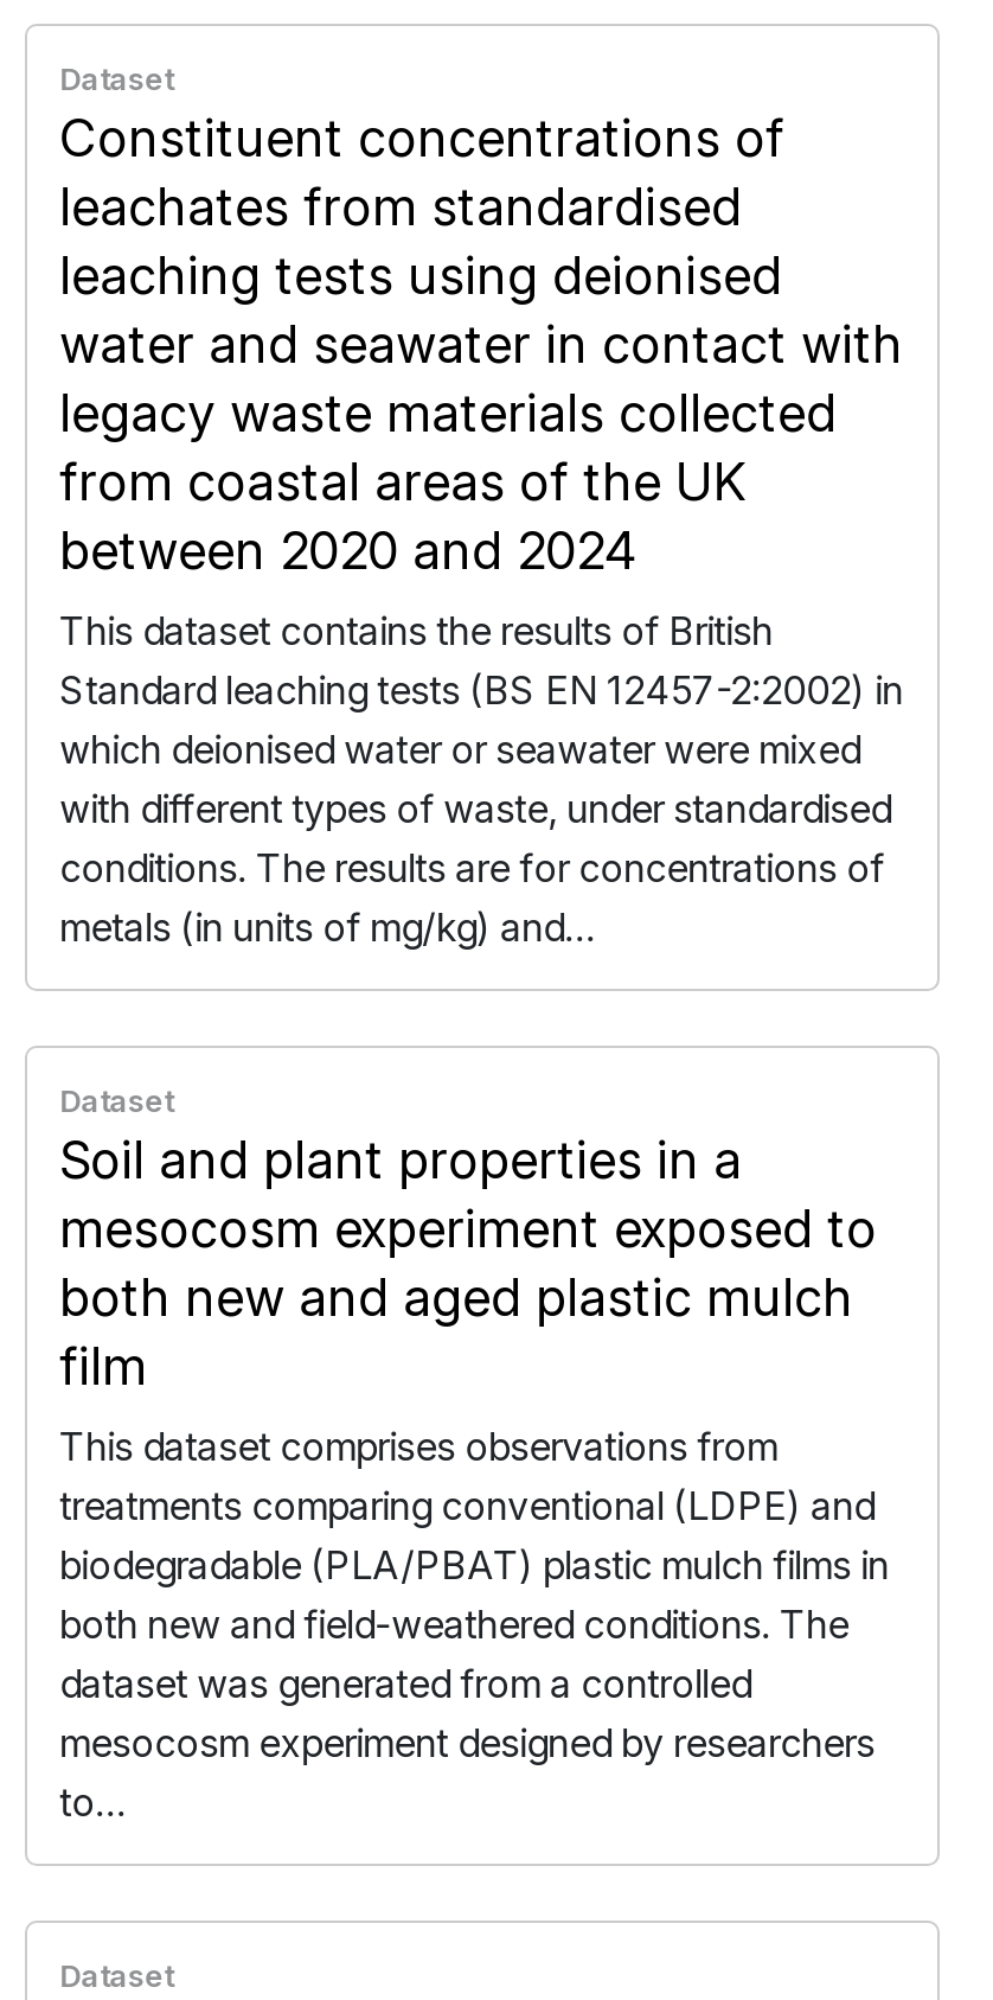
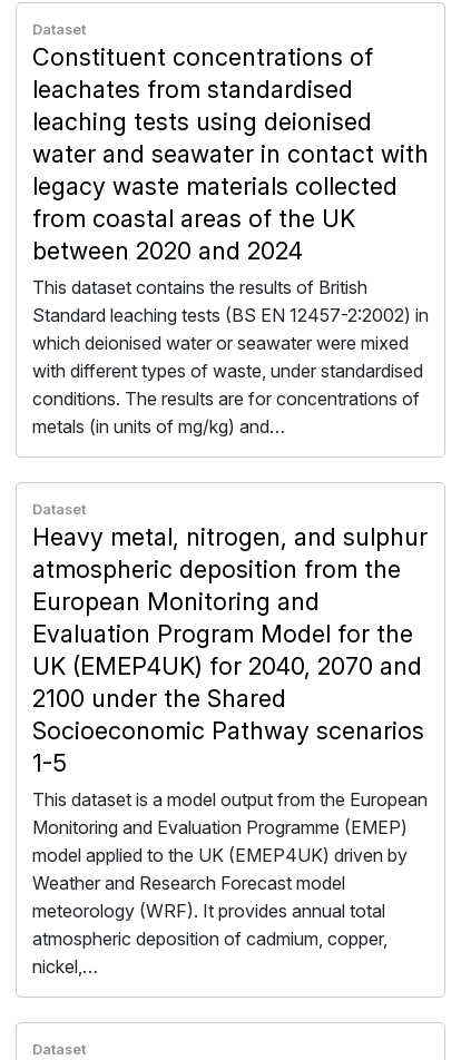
[59,1129,889,1825] Soil and plant properties in a | mesocosm experiment exposed to | both new and aged plastic mulch | film | This dataset comprises observations from | treatments comparing conventional (LDPE) and | biodegradable (PLA/PBAT) plastic mulch films in | both new and field-weathered conditions. The | dataset was generated from a controlled | mesocosm experiment designed by researchers | to… -> [32,522,427,978] Heavy metal, nitrogen, and sulphur | atmospheric deposition from the | European Monitoring and | Evaluation Program Model for the | UK (EMEP4UK) for 2040, 2070 and | 2100 under the Shared | Socioeconomic Pathway scenarios | 1-5 | This dataset is a model output from the European | Monitoring and Evaluation Programme (EMEP) | model applied to the UK (EMEP4UK) driven by | Weather and Research Forecast model | meteorology (WRF). It provides annual total | atmospheric deposition of cadmium, copper, | nickel,…

